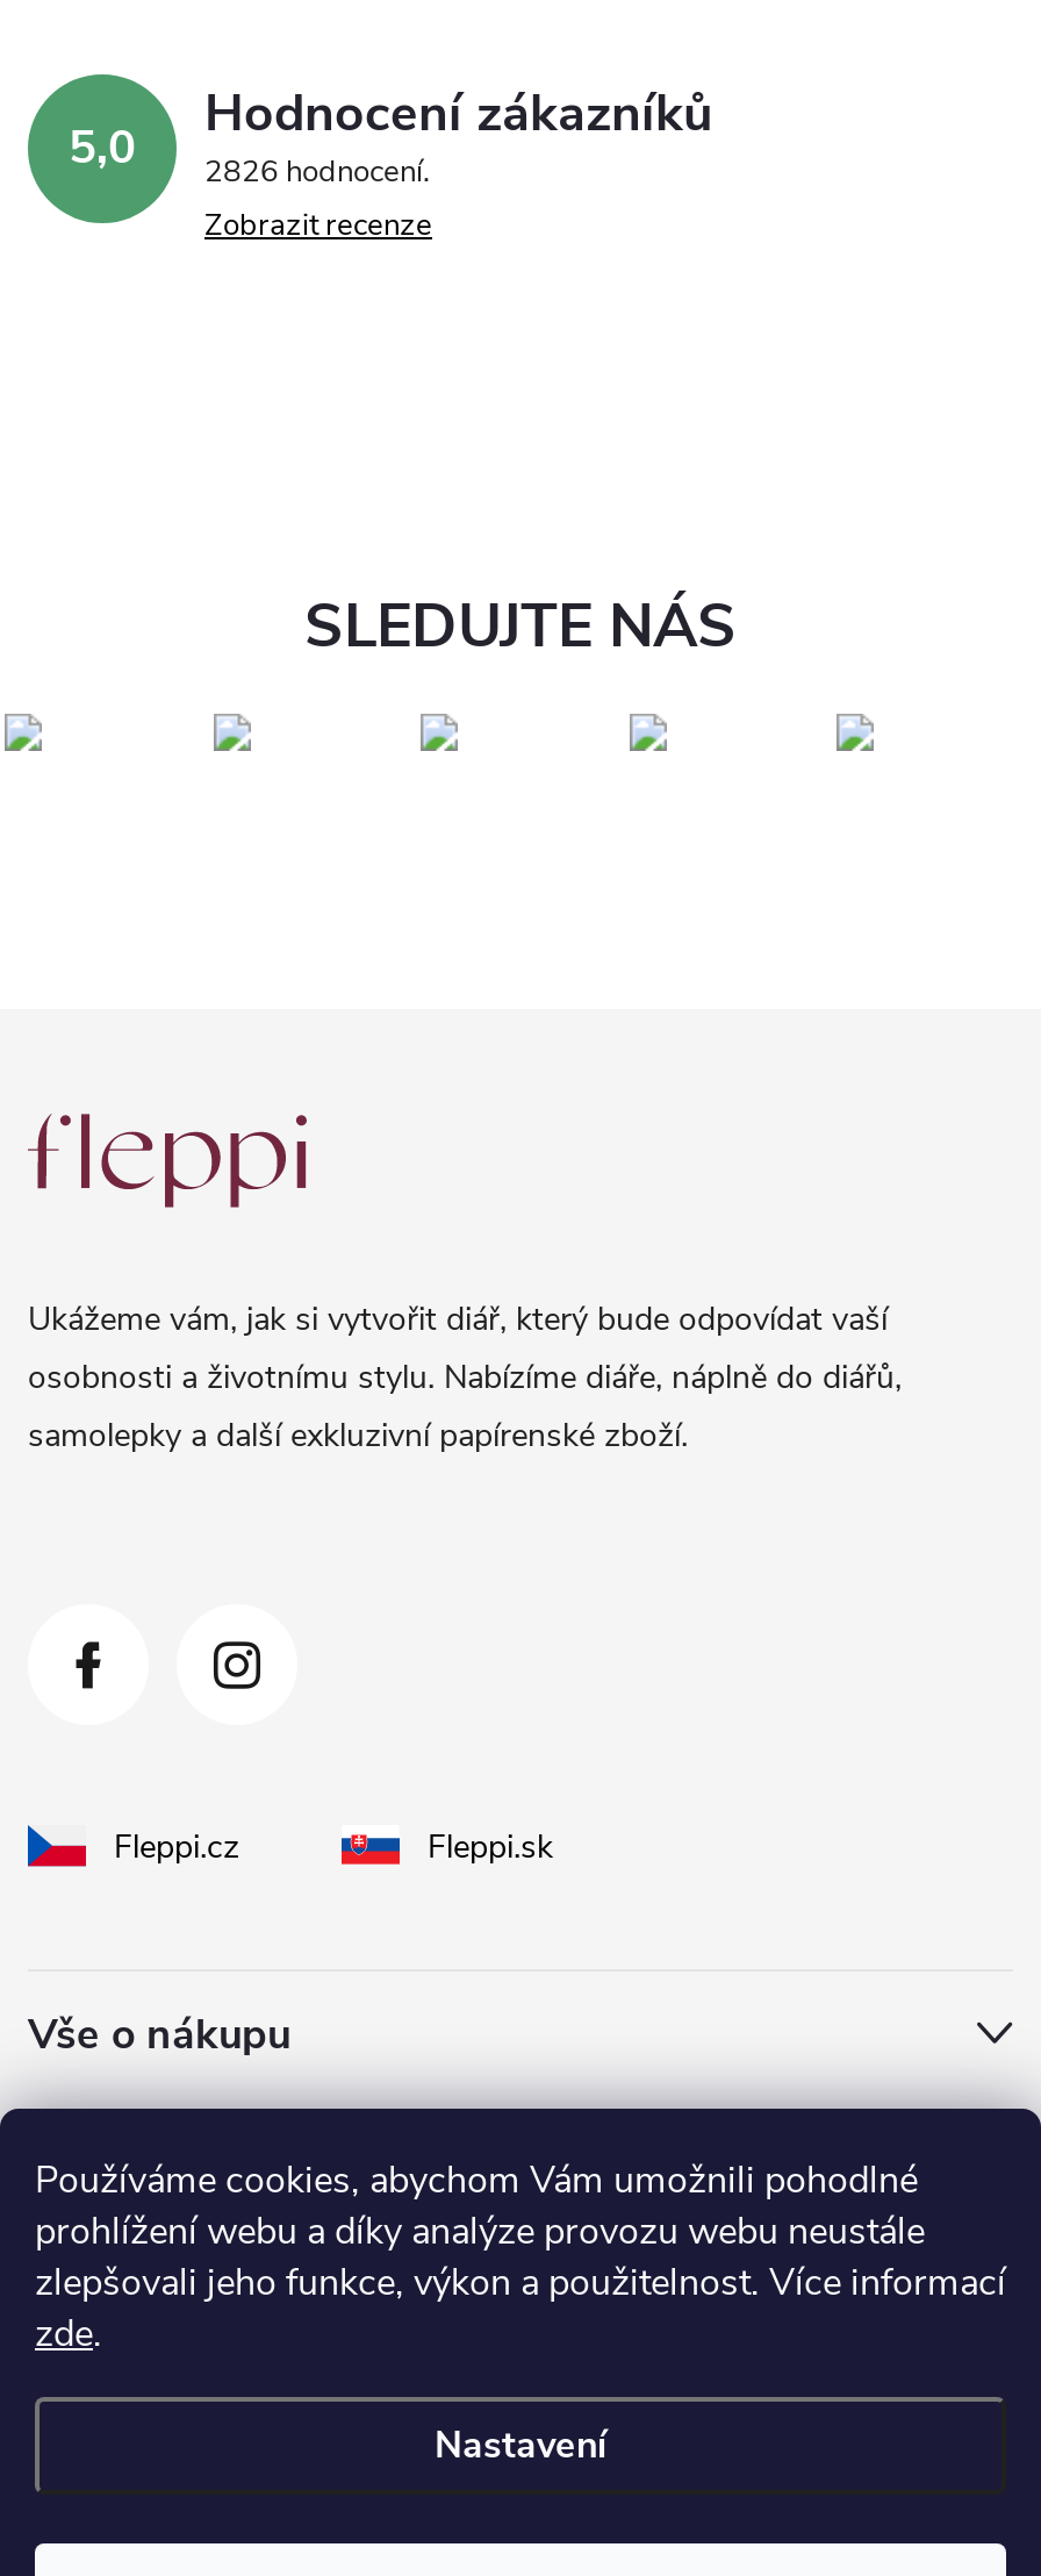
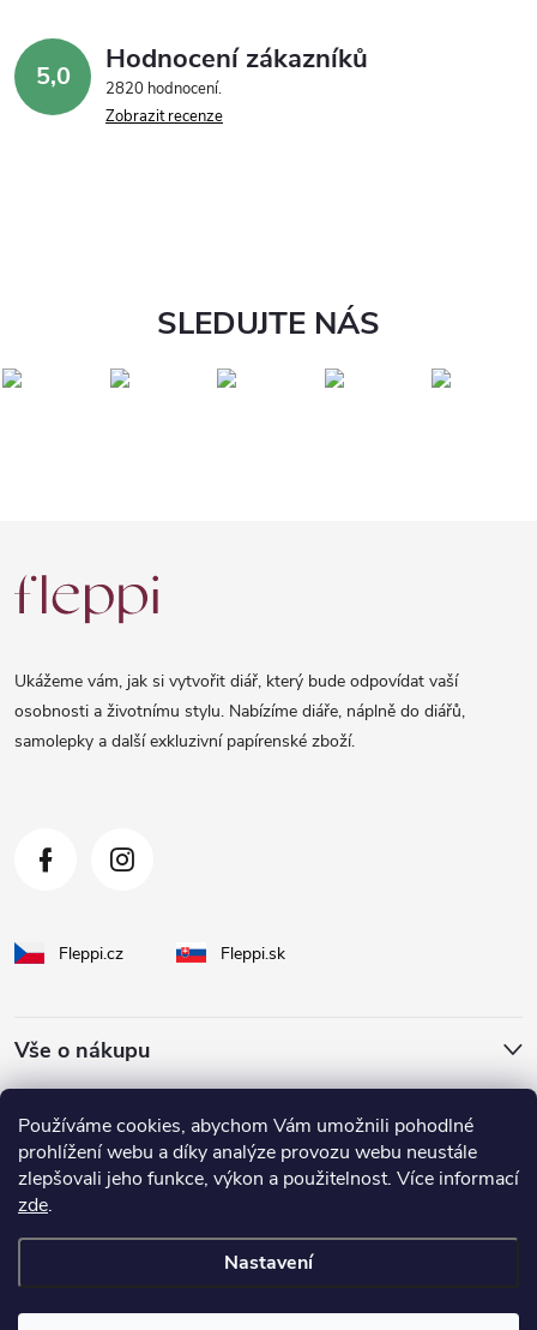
[69,80,713,193] 5,0 2826 hodnocení Hodnocení zákazníků -> [35,41,368,100] 5,0 2820 hodnocení Hodnocení zákazníků

